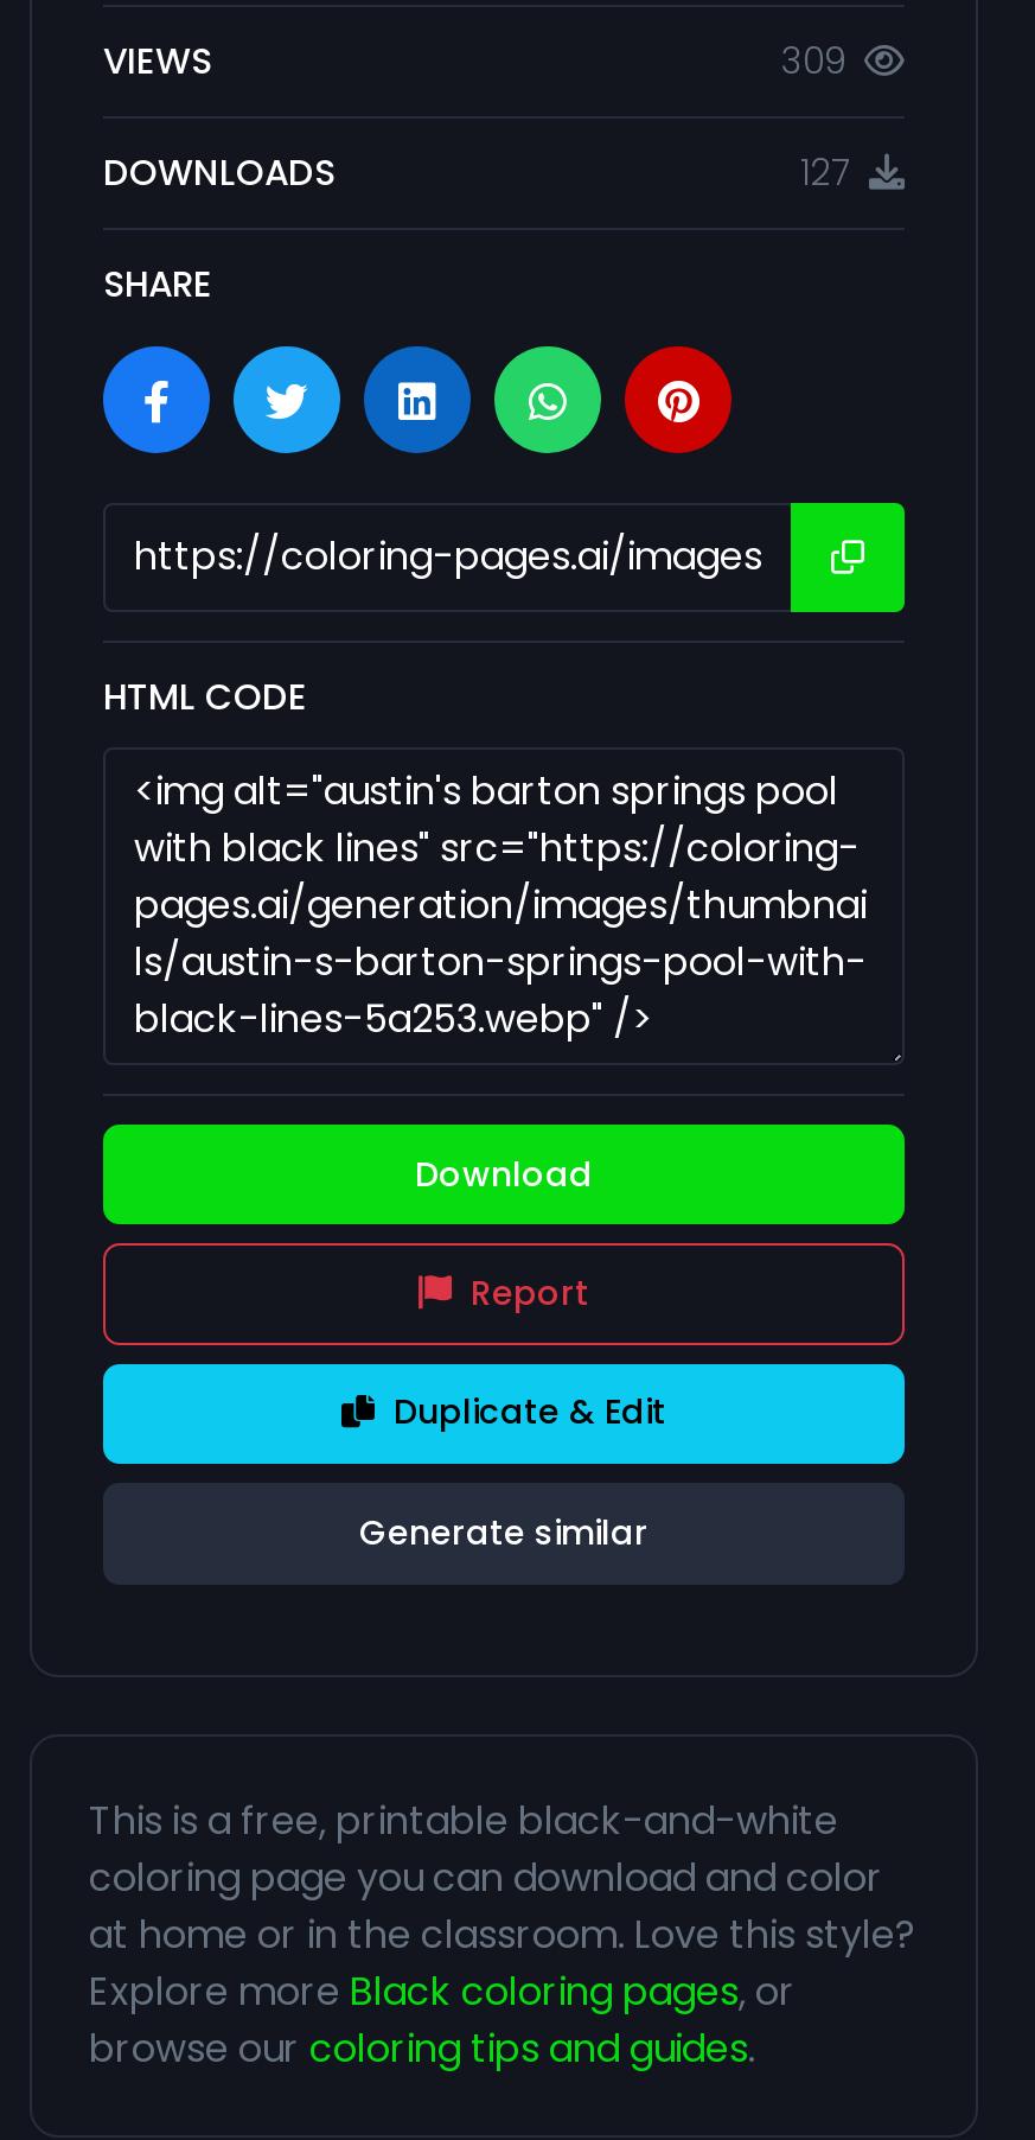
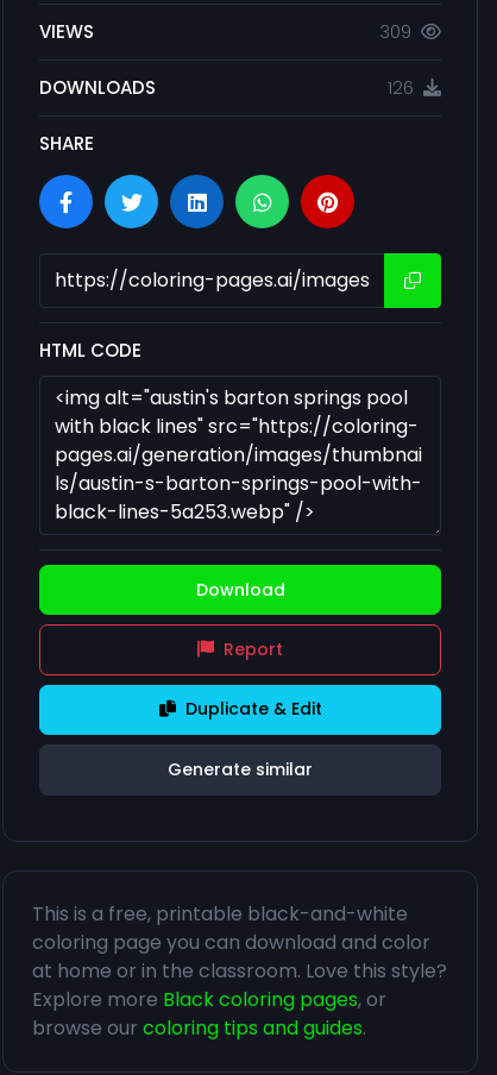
[800,147,860,197] 127 -> [388,75,419,100] 126

